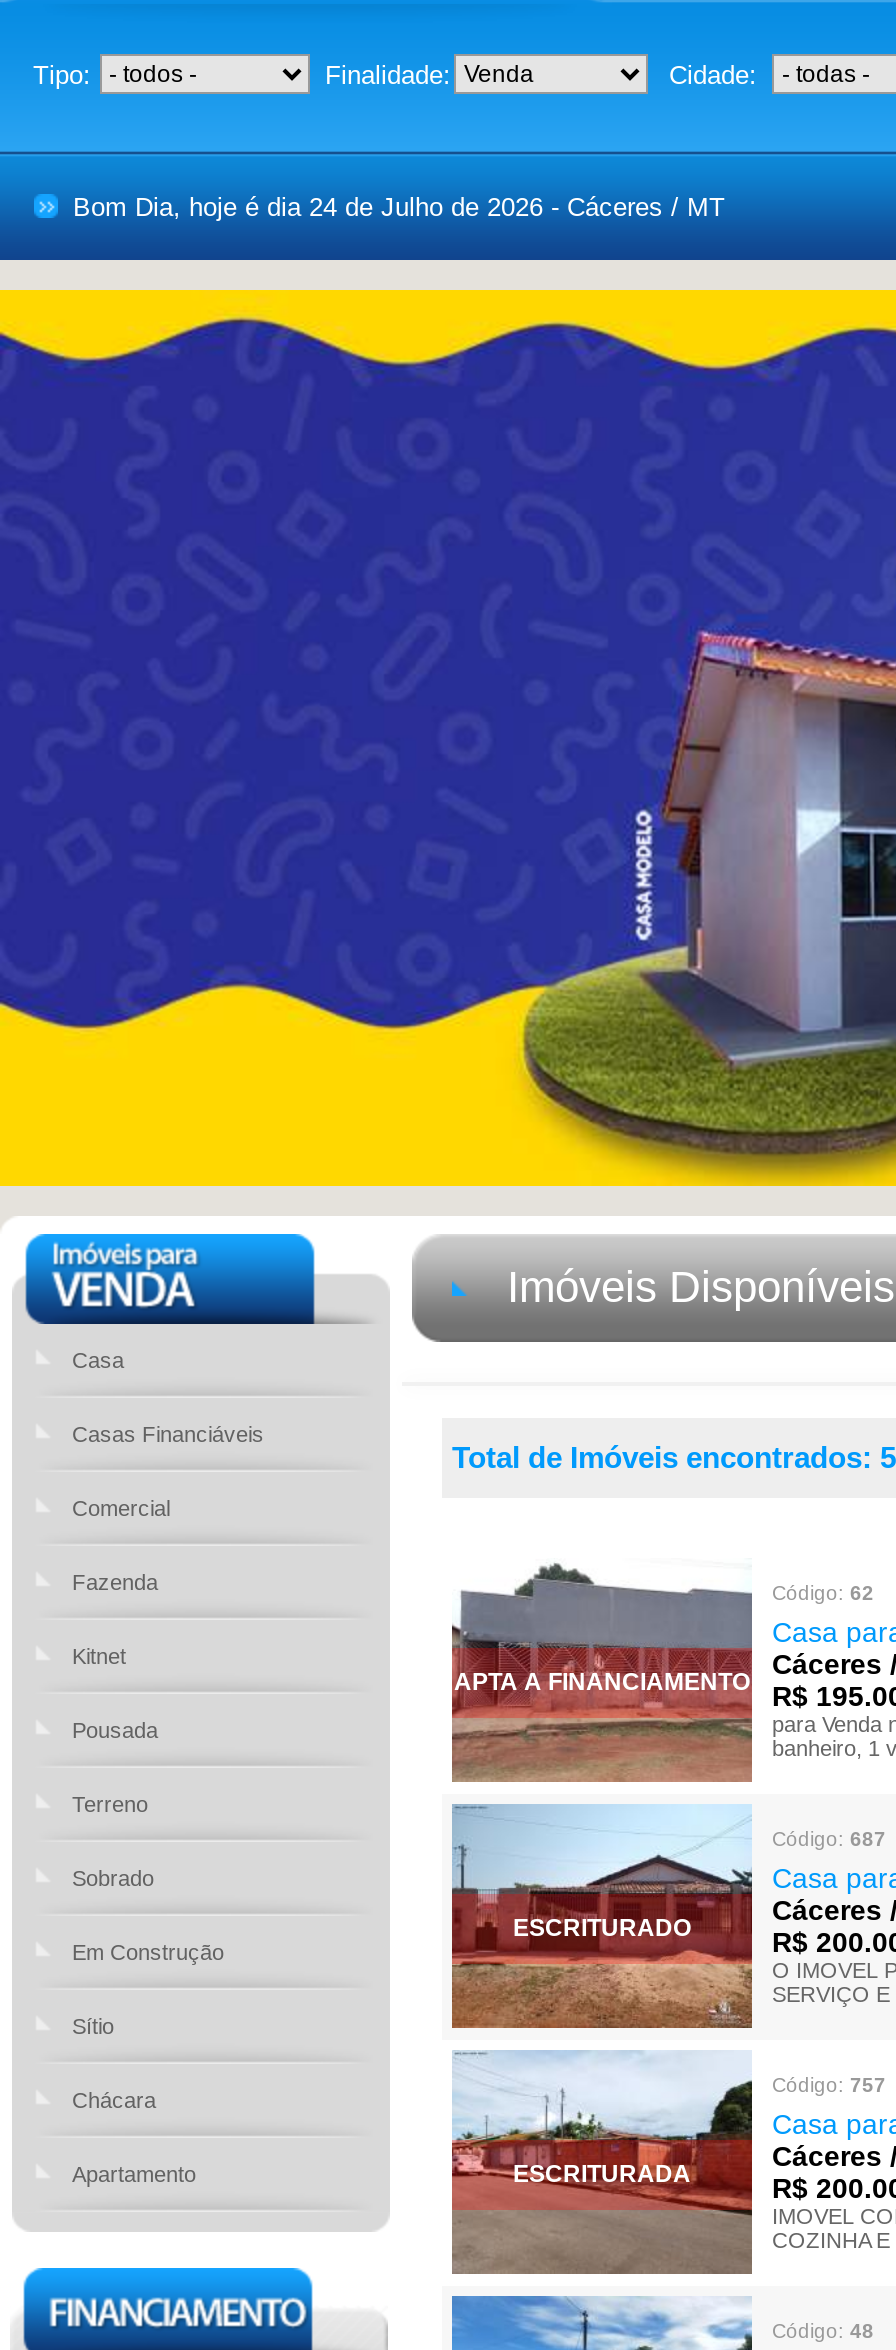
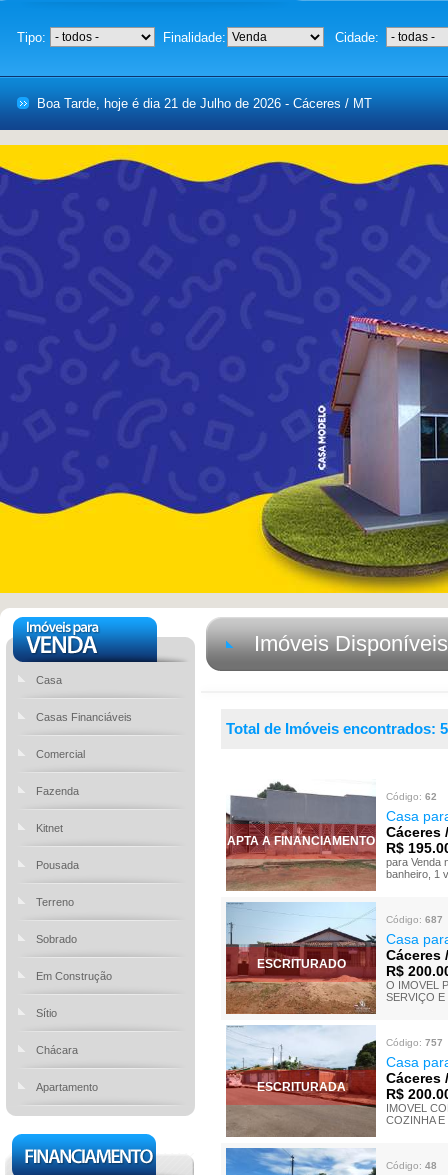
[73,192,725,222] Bom Dia, hoje é dia 24 de Julho de 2026 - Cáceres / MT -> [36,96,371,111] Boa Tarde, hoje é dia 21 de Julho de 2026 - Cáceres / MT

